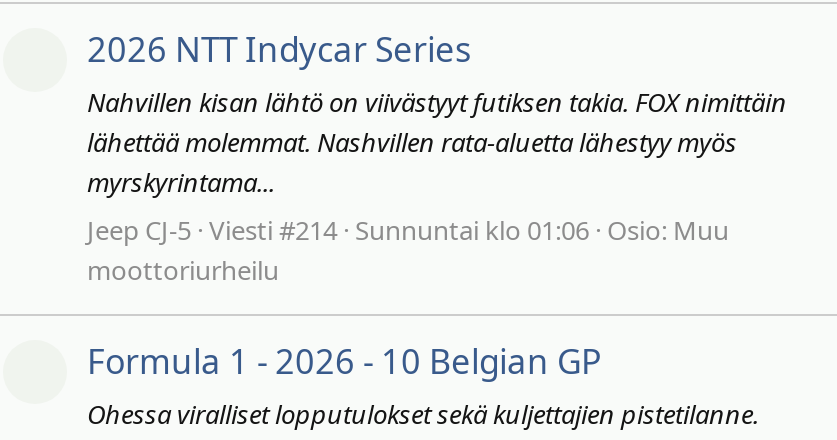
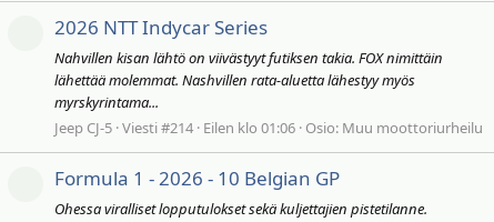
[87,212,729,288] Jeep CJ-5 Viesti #214 Sunnuntai klo 01:06 Osio: Muu | moottoriurheilu -> [54,117,483,137] Jeep CJ-5 Viesti #214 Eilen klo 01:06 Osio: Muu moottoriurheilu

